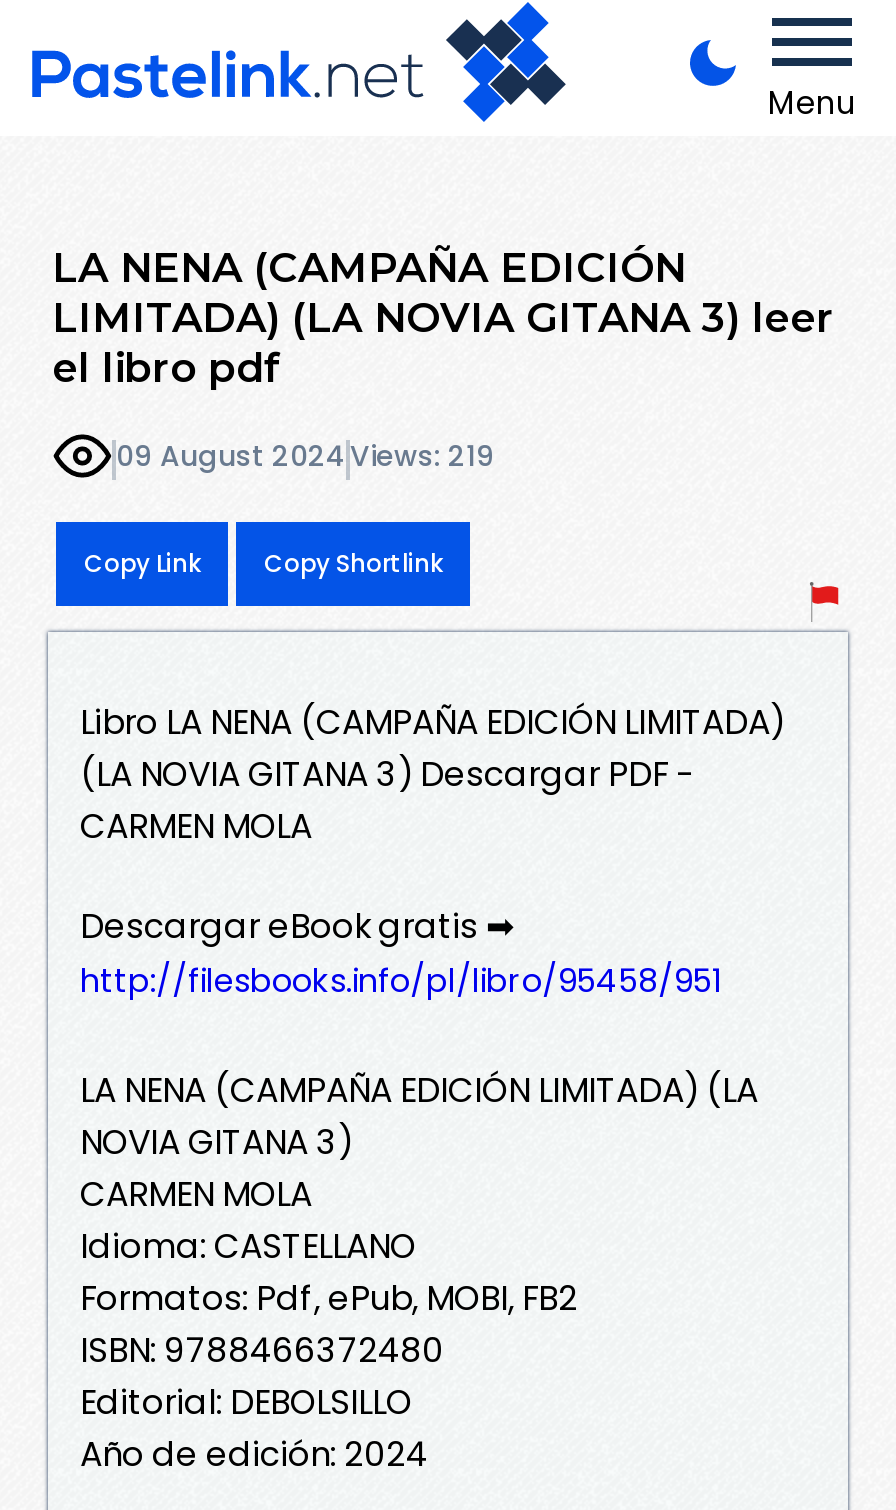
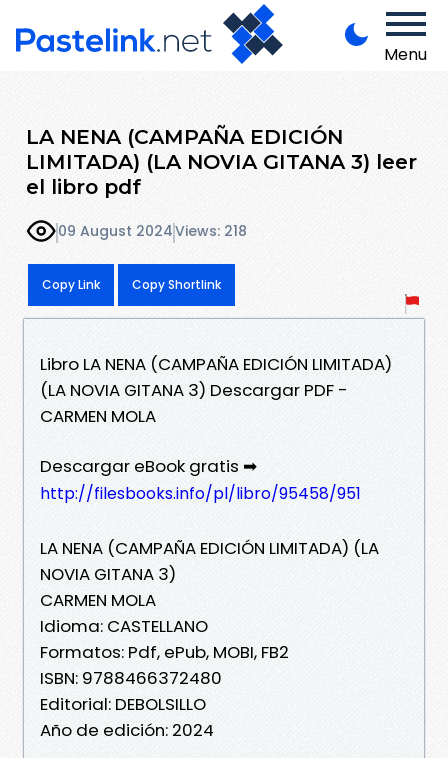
[116,437,494,477] 09 August 2024 Views: 219 -> [58,221,247,241] 09 August 2024 Views: 218

